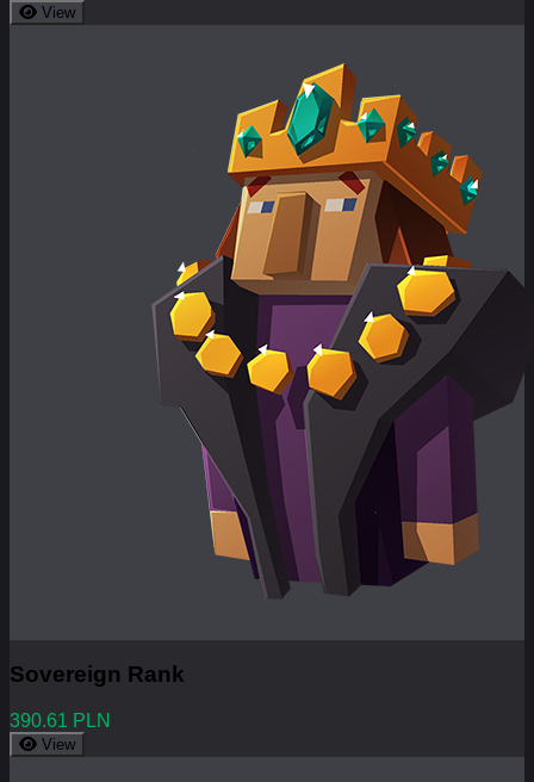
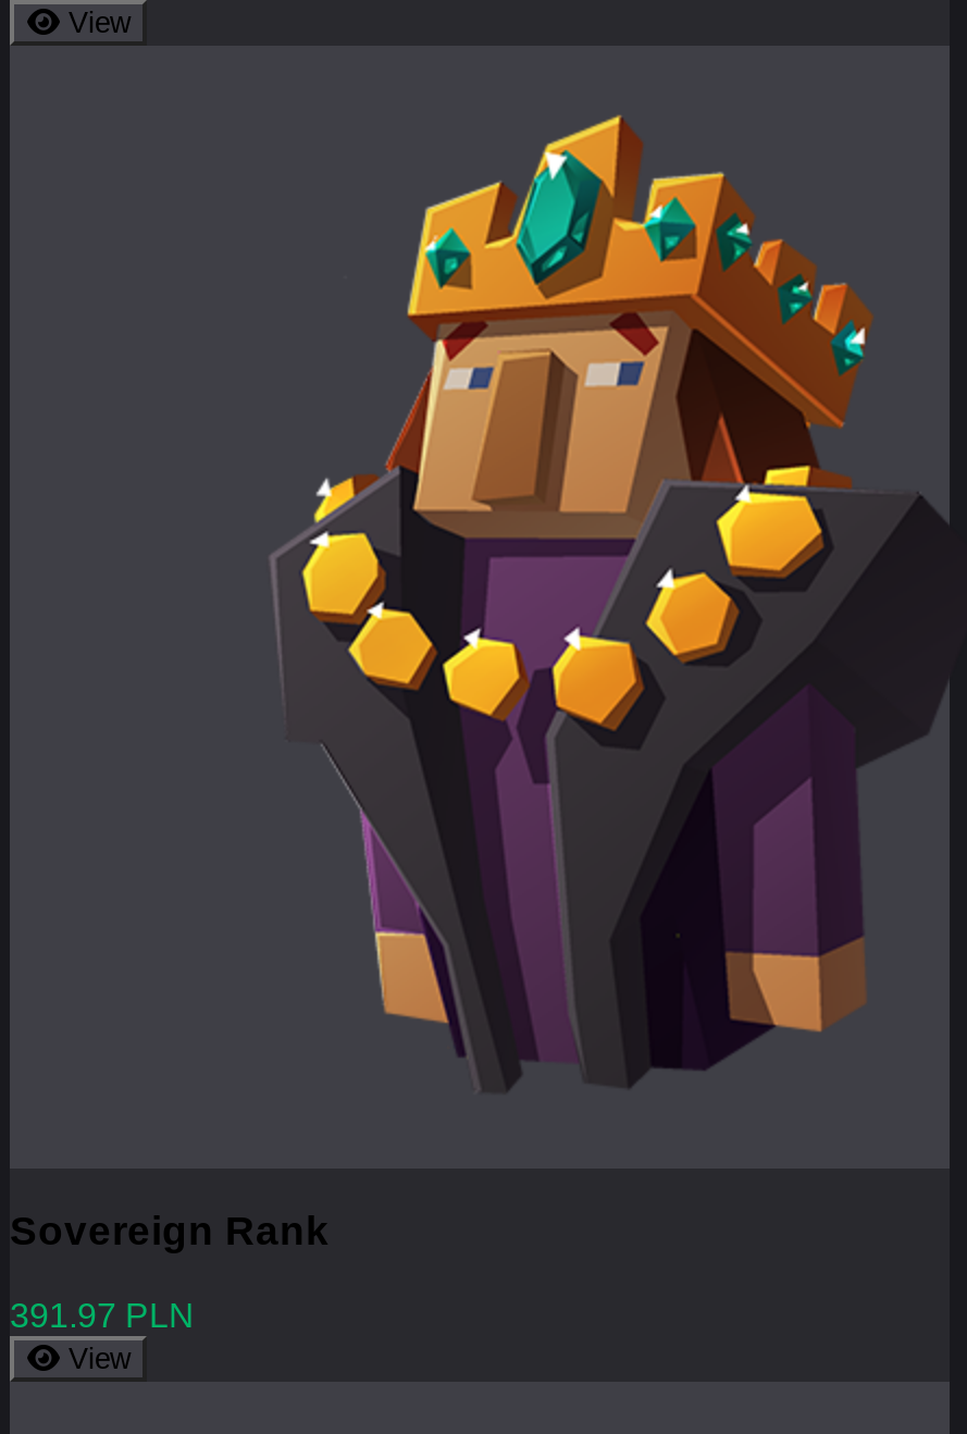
[10,711,111,731] 390.61 PLN -> [10,1297,195,1334] 391.97 PLN

